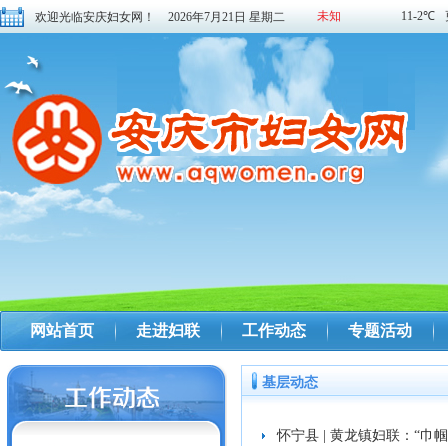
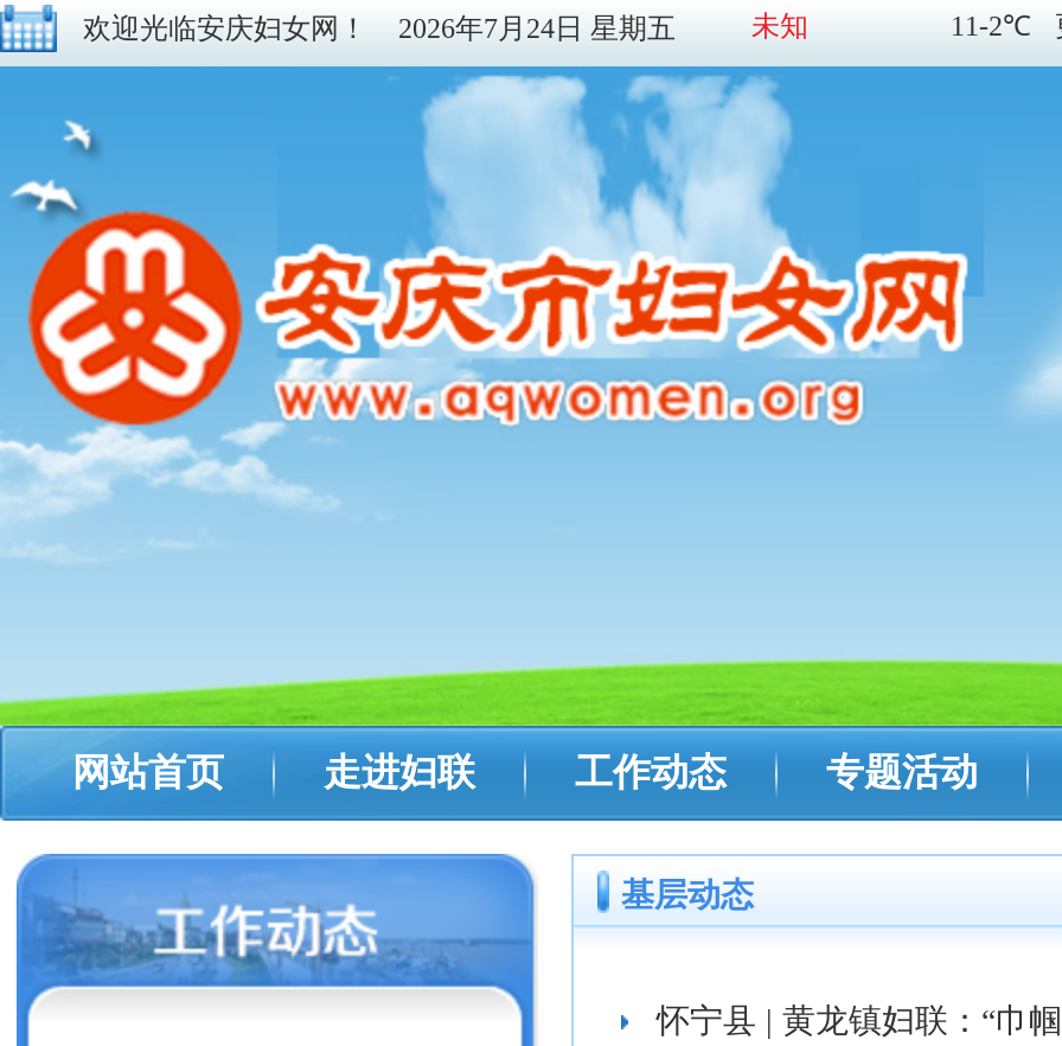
[168,10,288,24] 2026年7月21日 星期二 -> [398,12,683,45] 2026年7月24日 星期五

